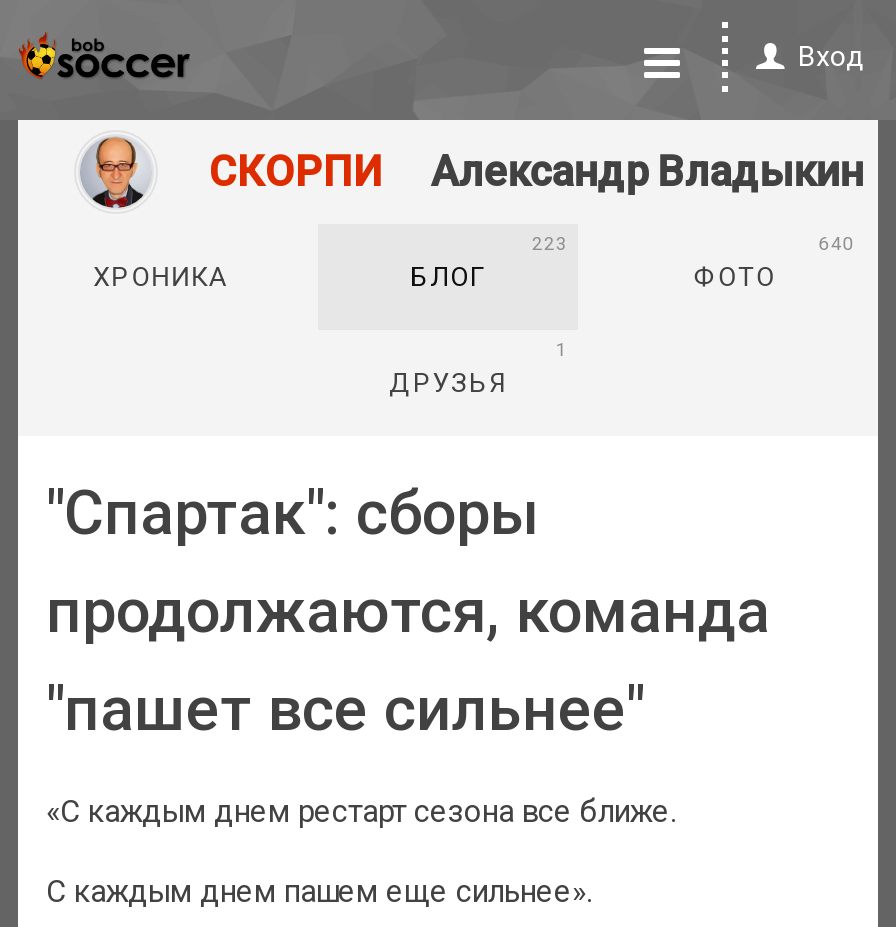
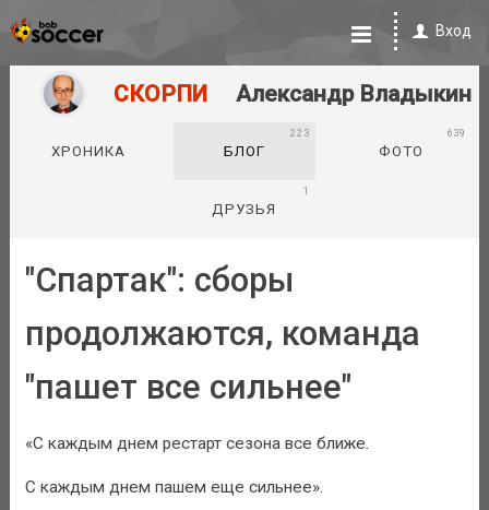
[818,231,854,253] 640 -> [447,126,466,138] 639

